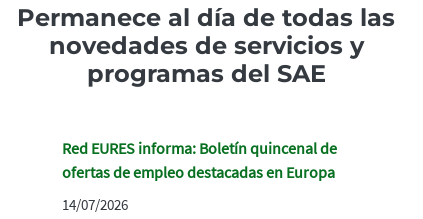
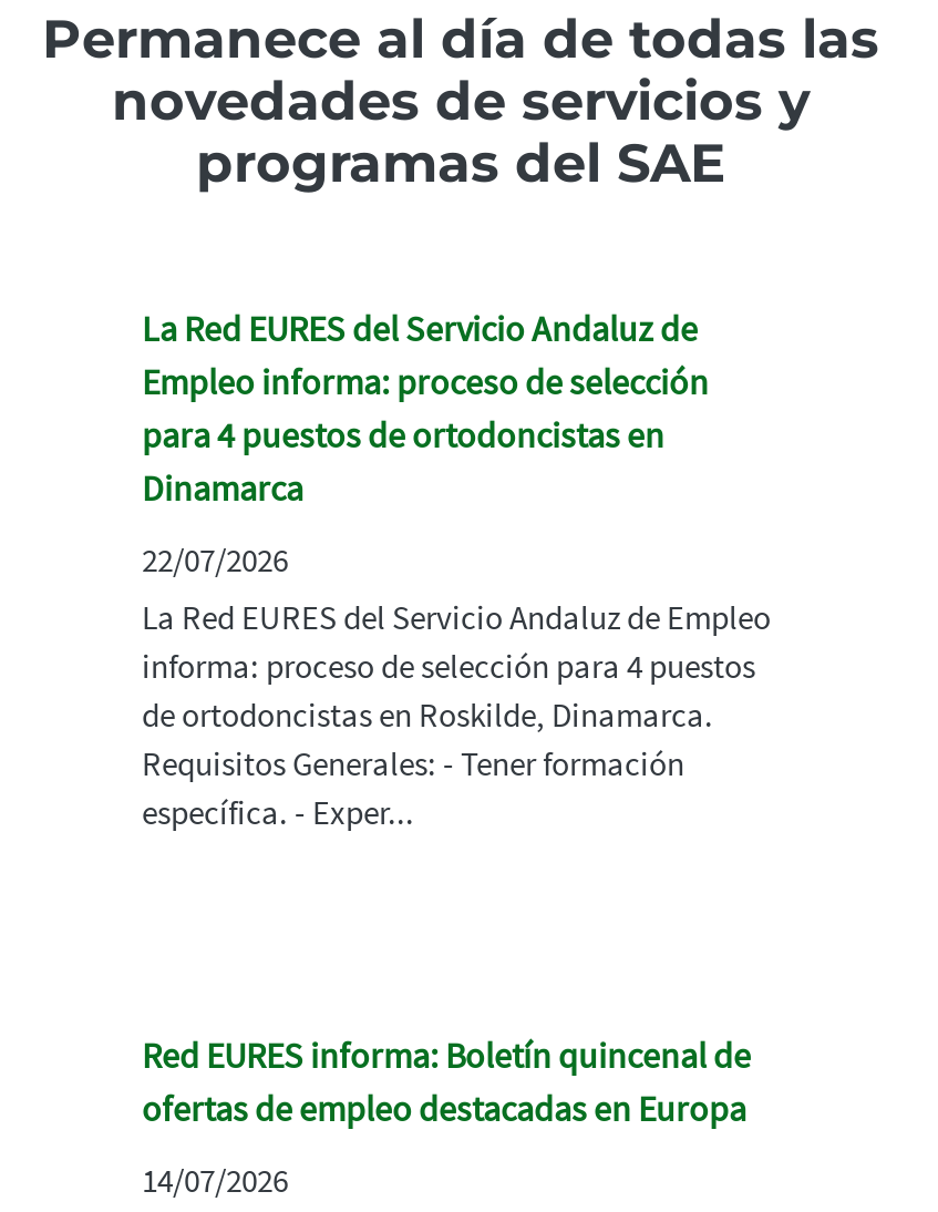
none -> [142,306,771,833] La Red EURES del Servicio Andaluz de | Empleo informa: proceso de selección | para 4 puestos de ortodoncistas en | Dinamarca | 22/07/2026 | La Red EURES del Servicio Andaluz de Empleo | informa: proceso de selección para 4 puestos | de ortodoncistas en Roskilde, Dinamarca. | Requisitos Generales: - Tener formación | específica. - Exper...

